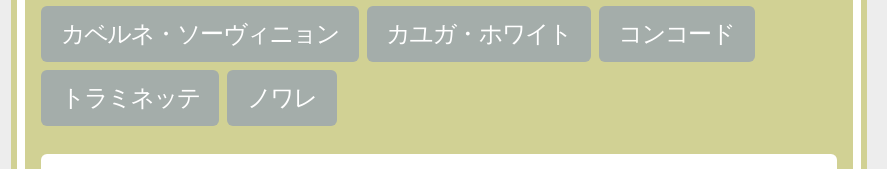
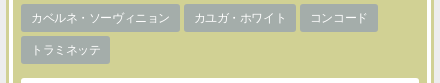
[247,84,317,112] ノワレ -> none

